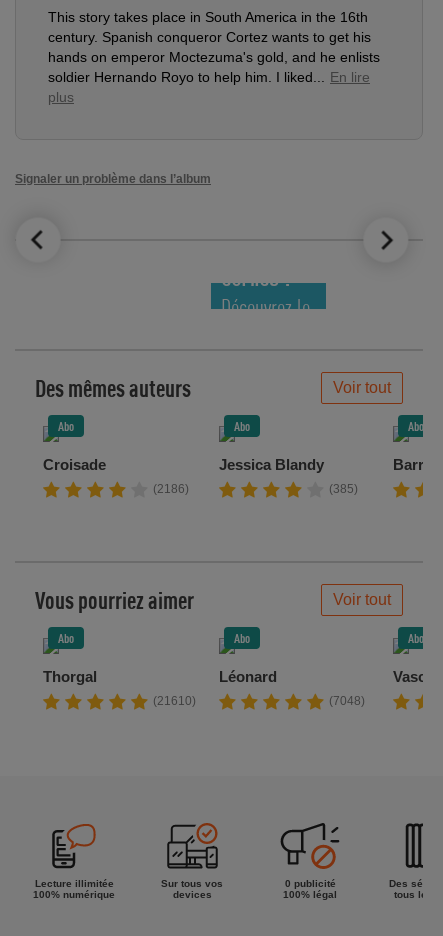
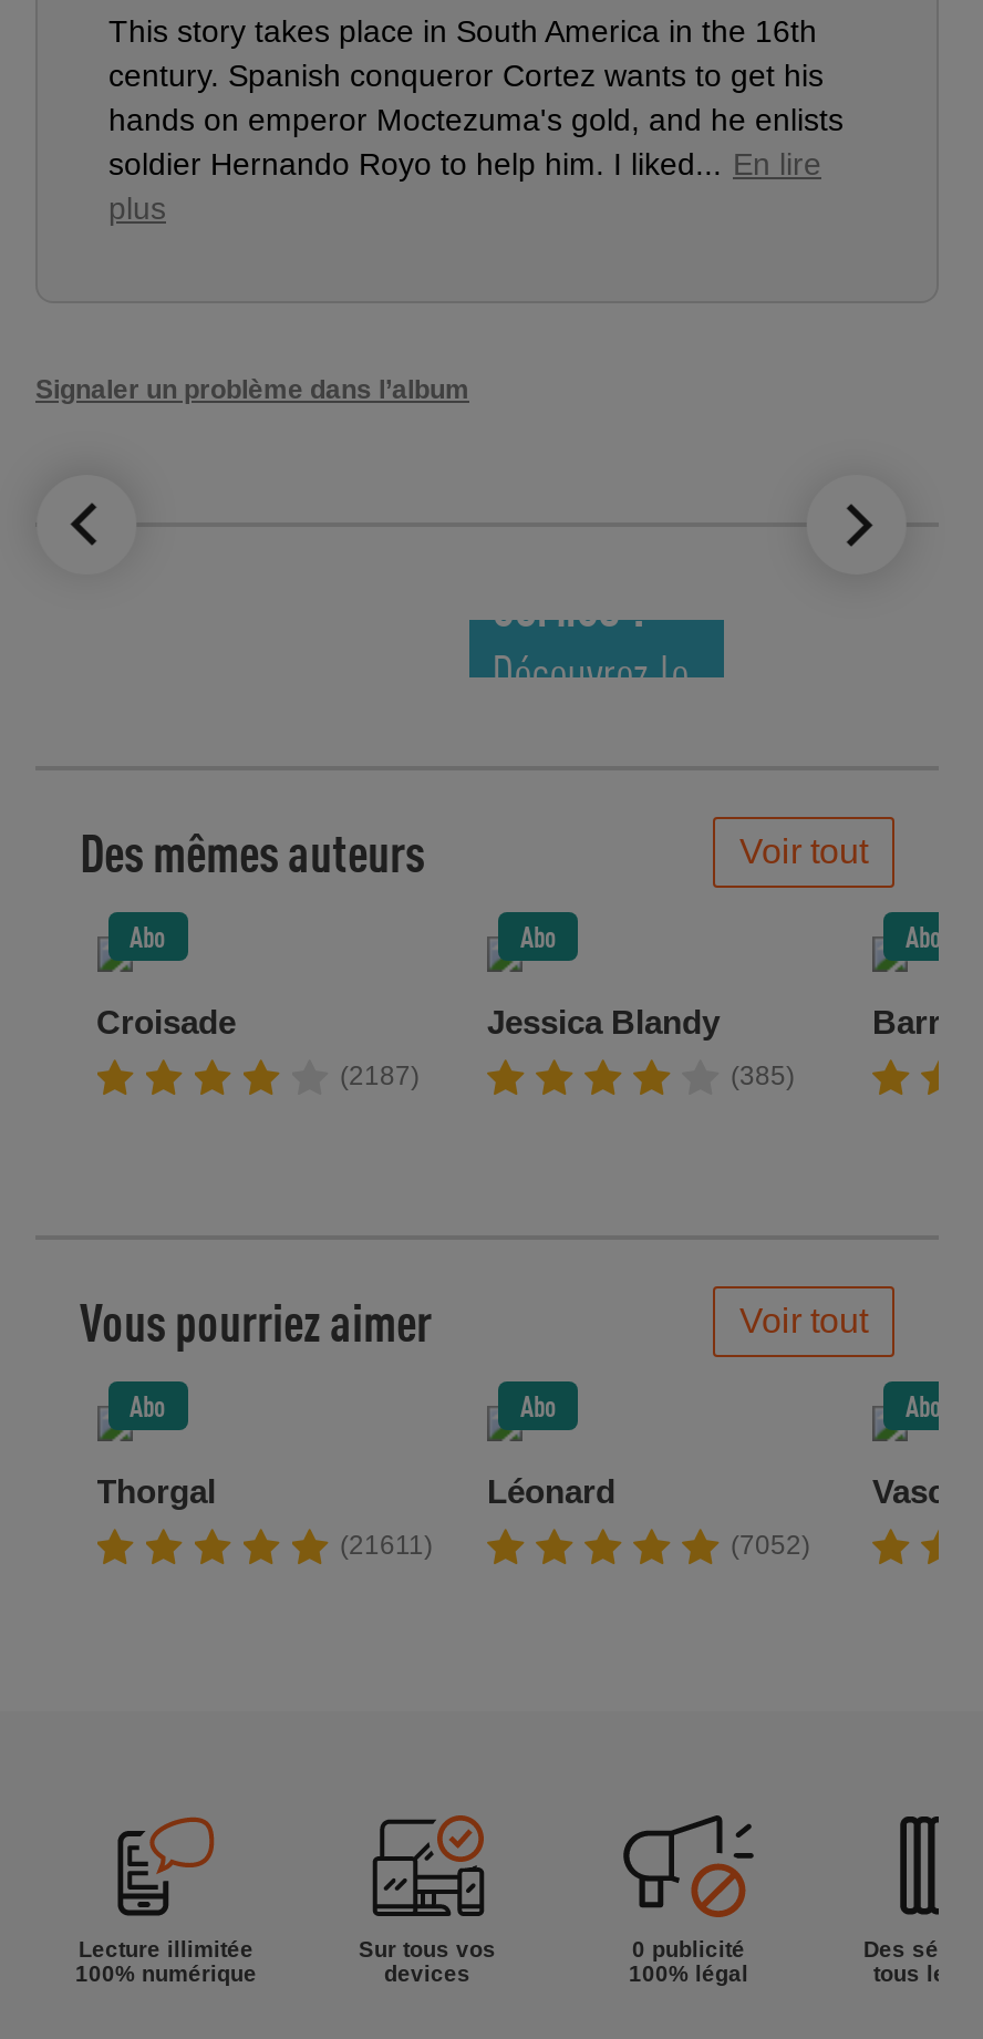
[152,482,188,496] (2186) -> [340,1060,420,1091] (2187)
[152,694,195,708] (21610) -> [340,1530,433,1561] (21611)
[329,694,365,708] (7048) -> [731,1530,810,1561] (7052)

